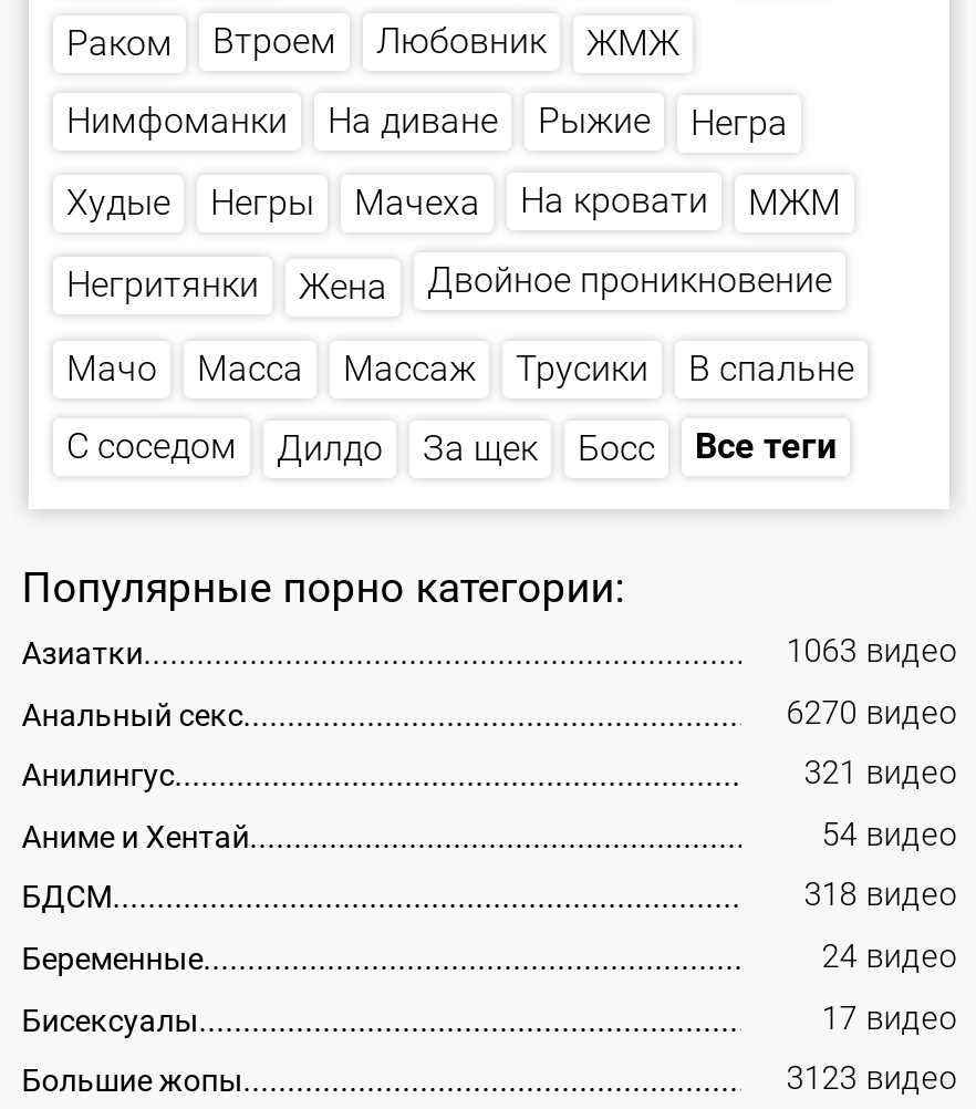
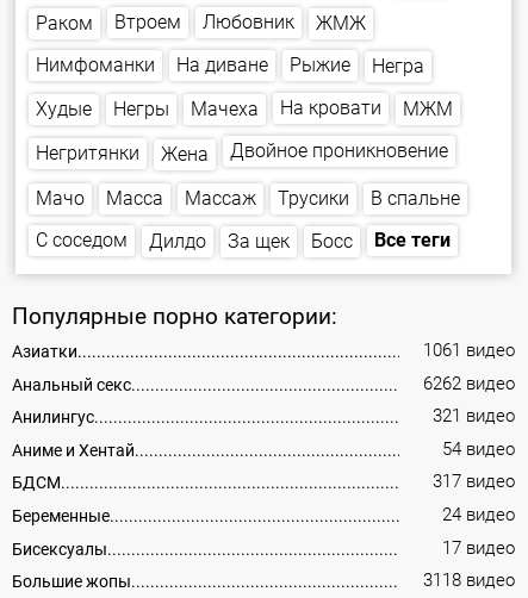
[786,633,957,671] 1063 видео -> [423,341,515,361] 1061 видео
[786,694,957,732] 6270 видео -> [423,374,515,394] 6262 видео
[804,877,957,915] 318 видео -> [433,472,515,492] 317 видео
[786,1061,957,1098] 3123 видео -> [423,571,515,591] 3118 видео

